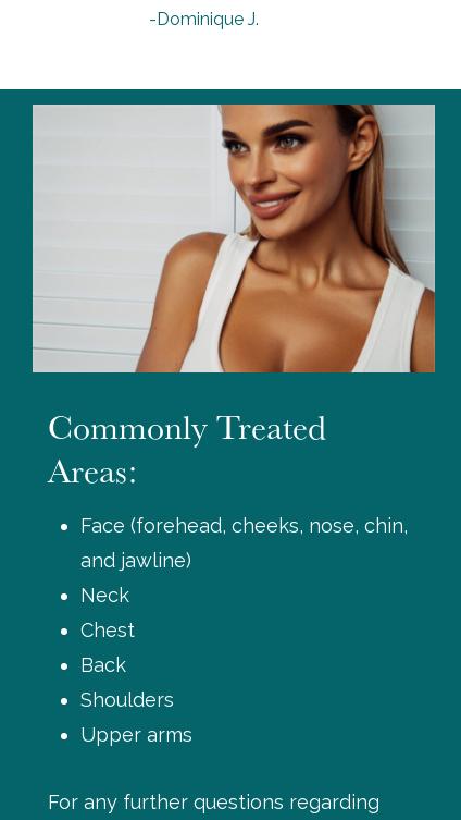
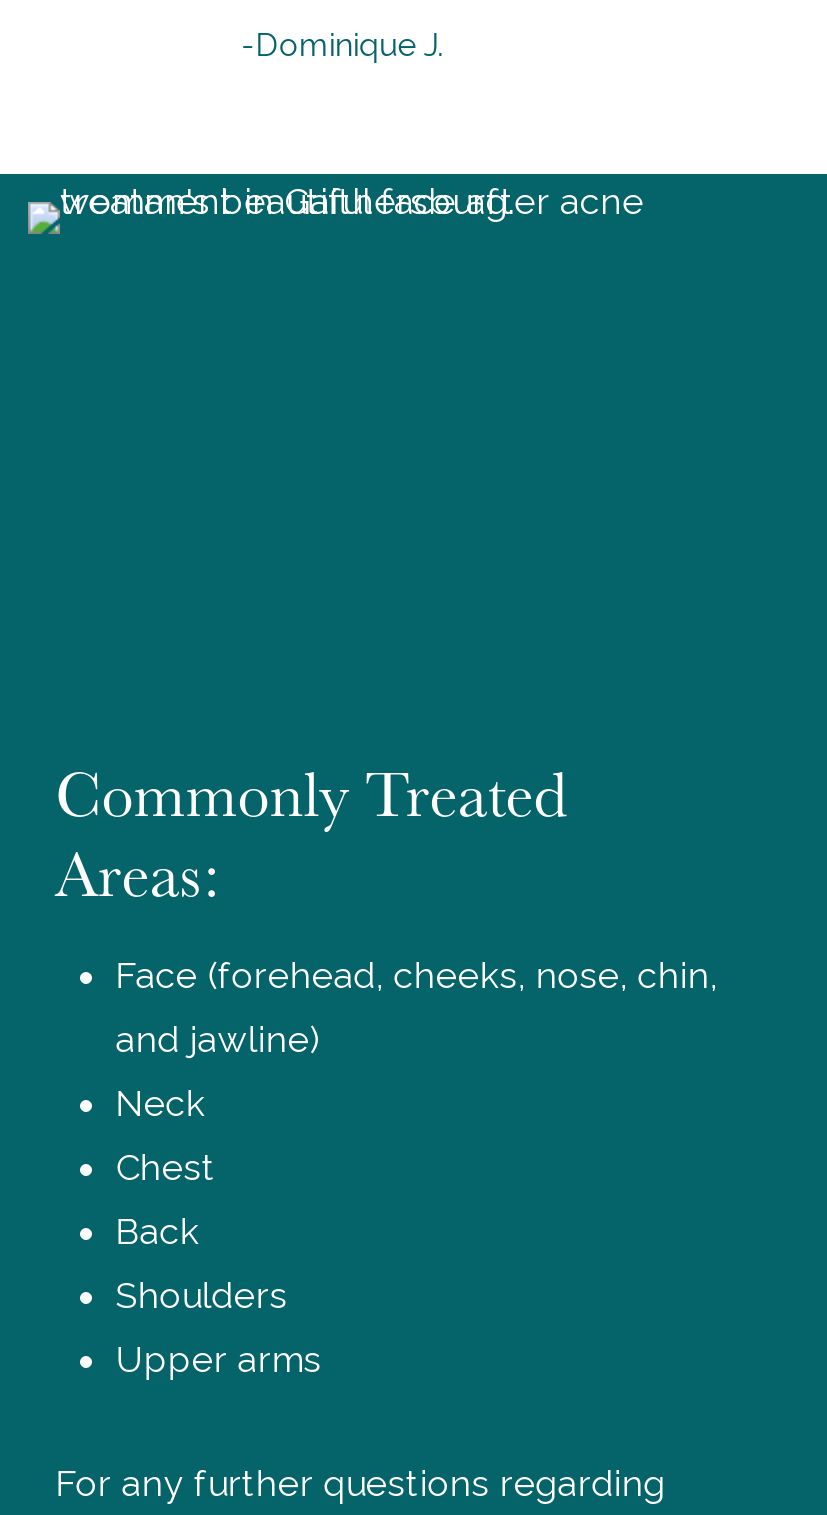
[32,97,436,374] [image] -> none

